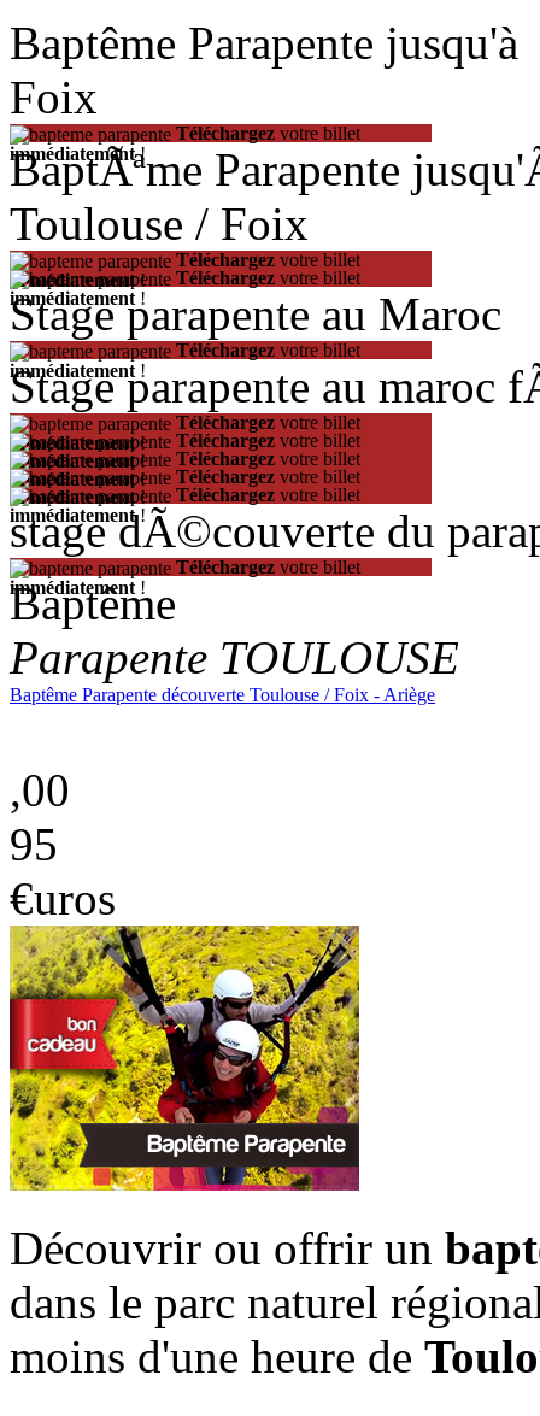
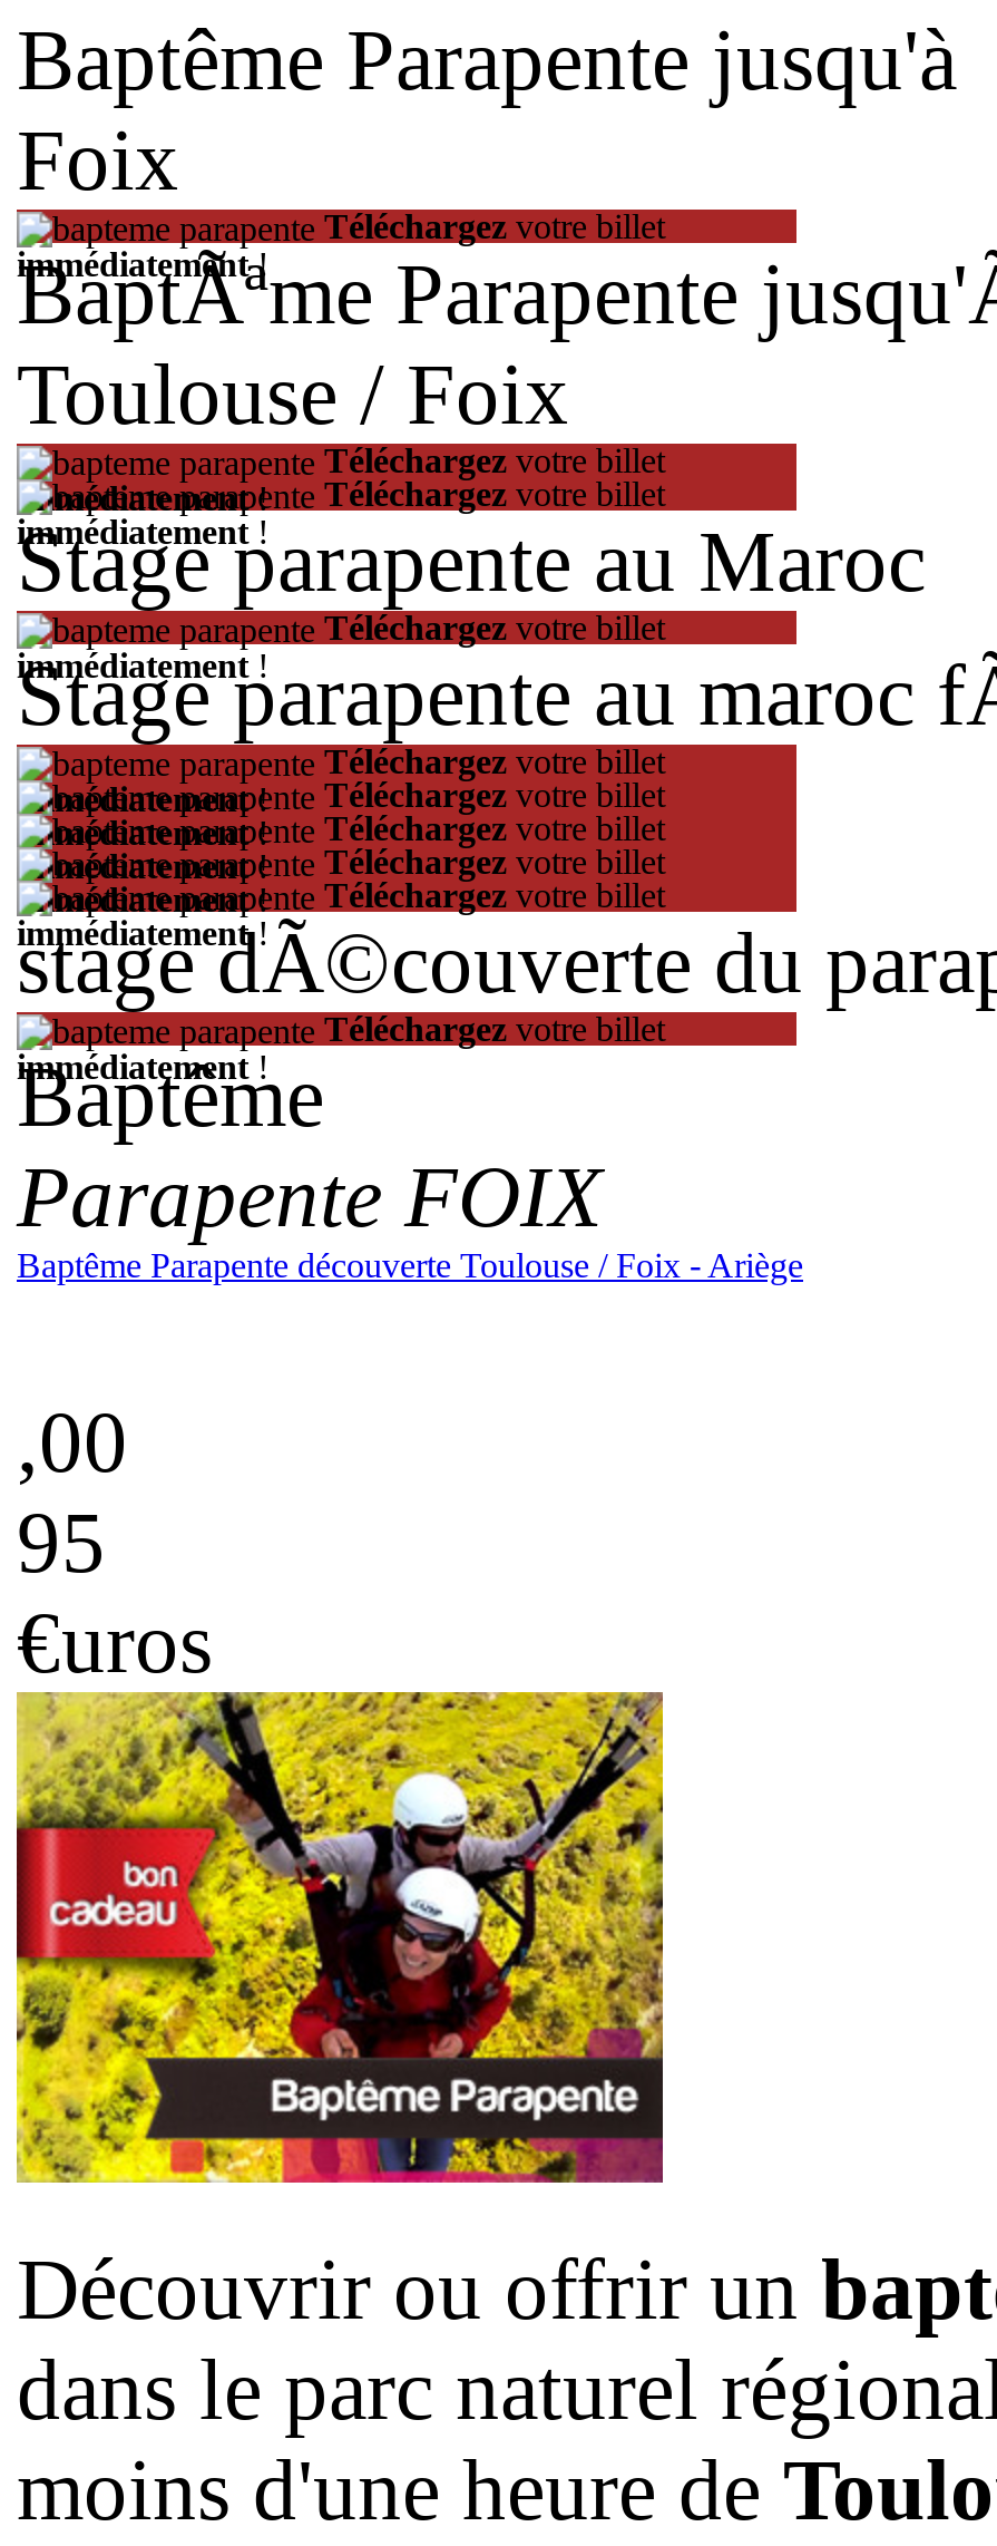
[10,631,459,683] Parapente TOULOUSE -> [17,1147,603,1243] Parapente FOIX

